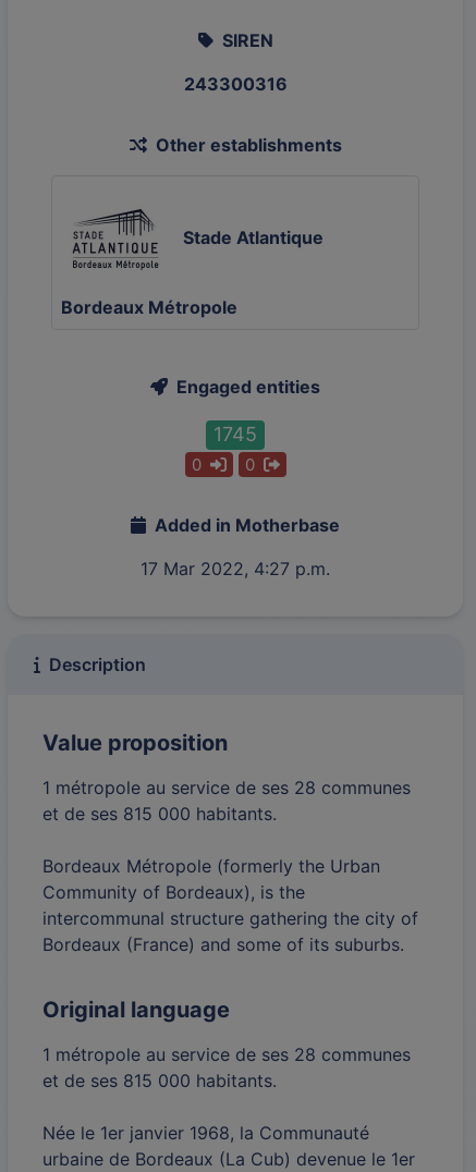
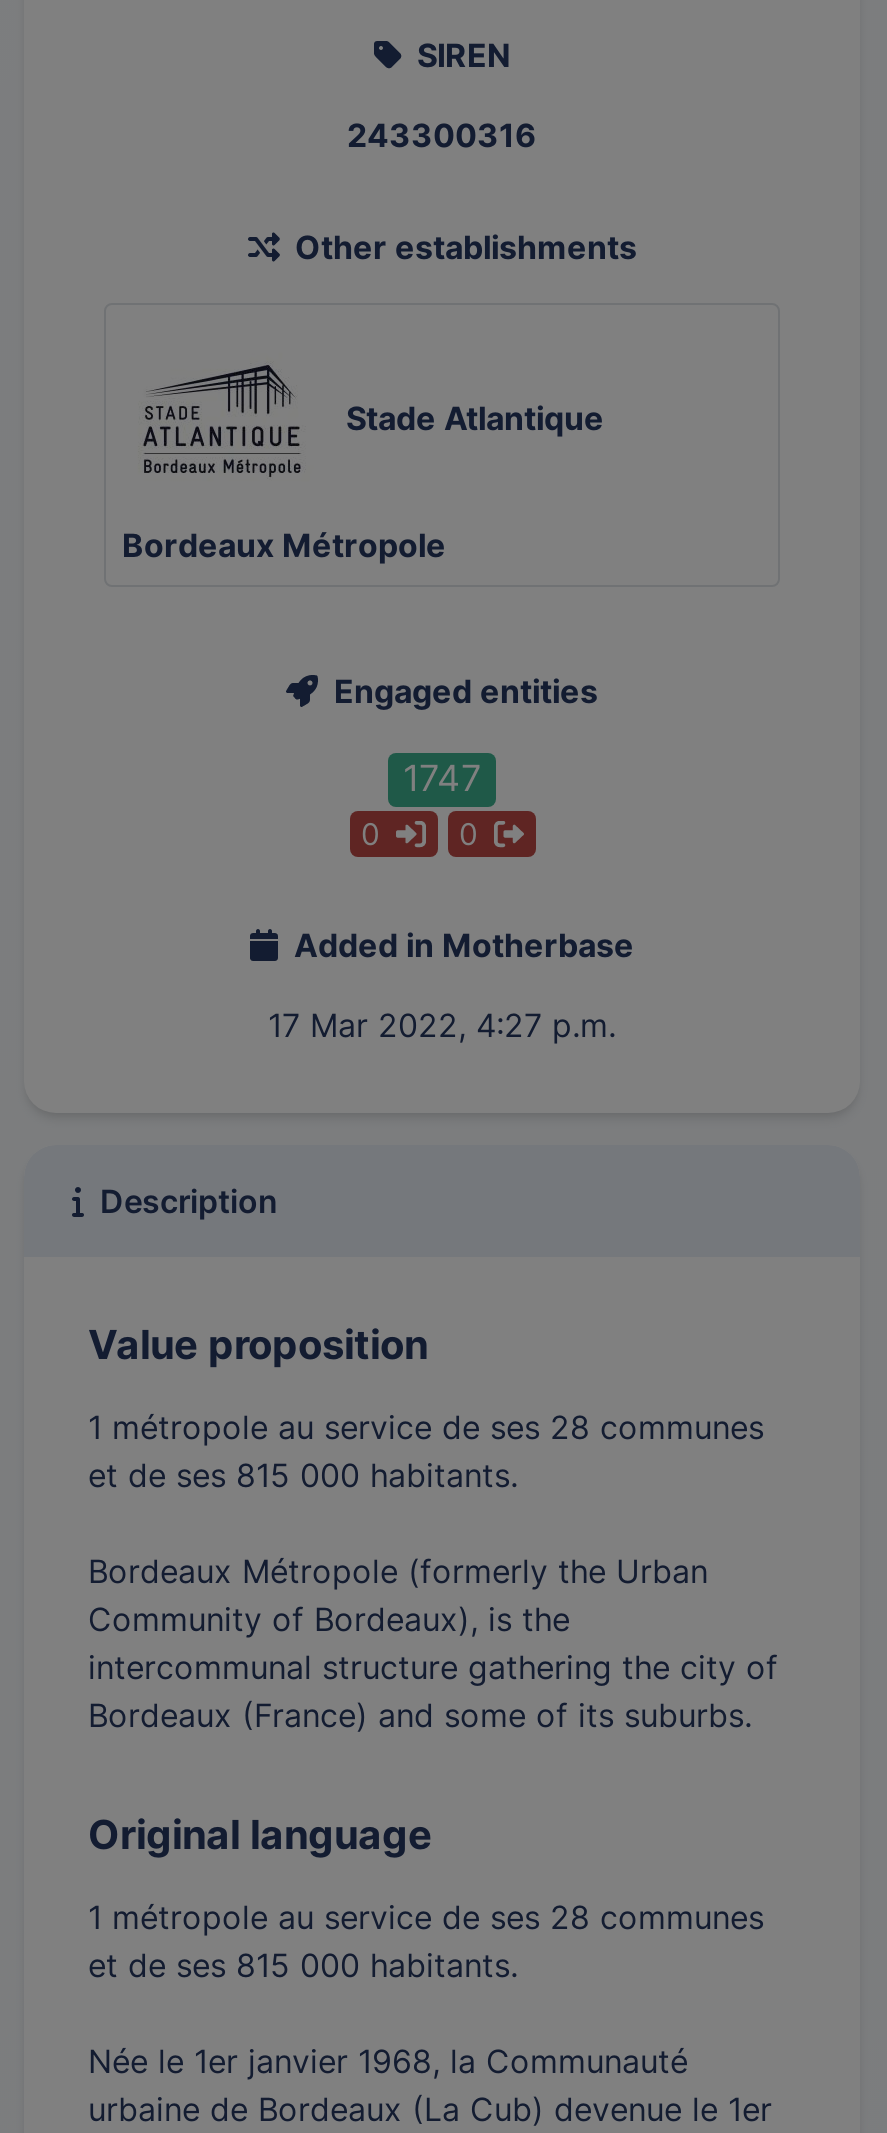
[213,423,257,446] 1745 -> [403,758,481,800] 1747

